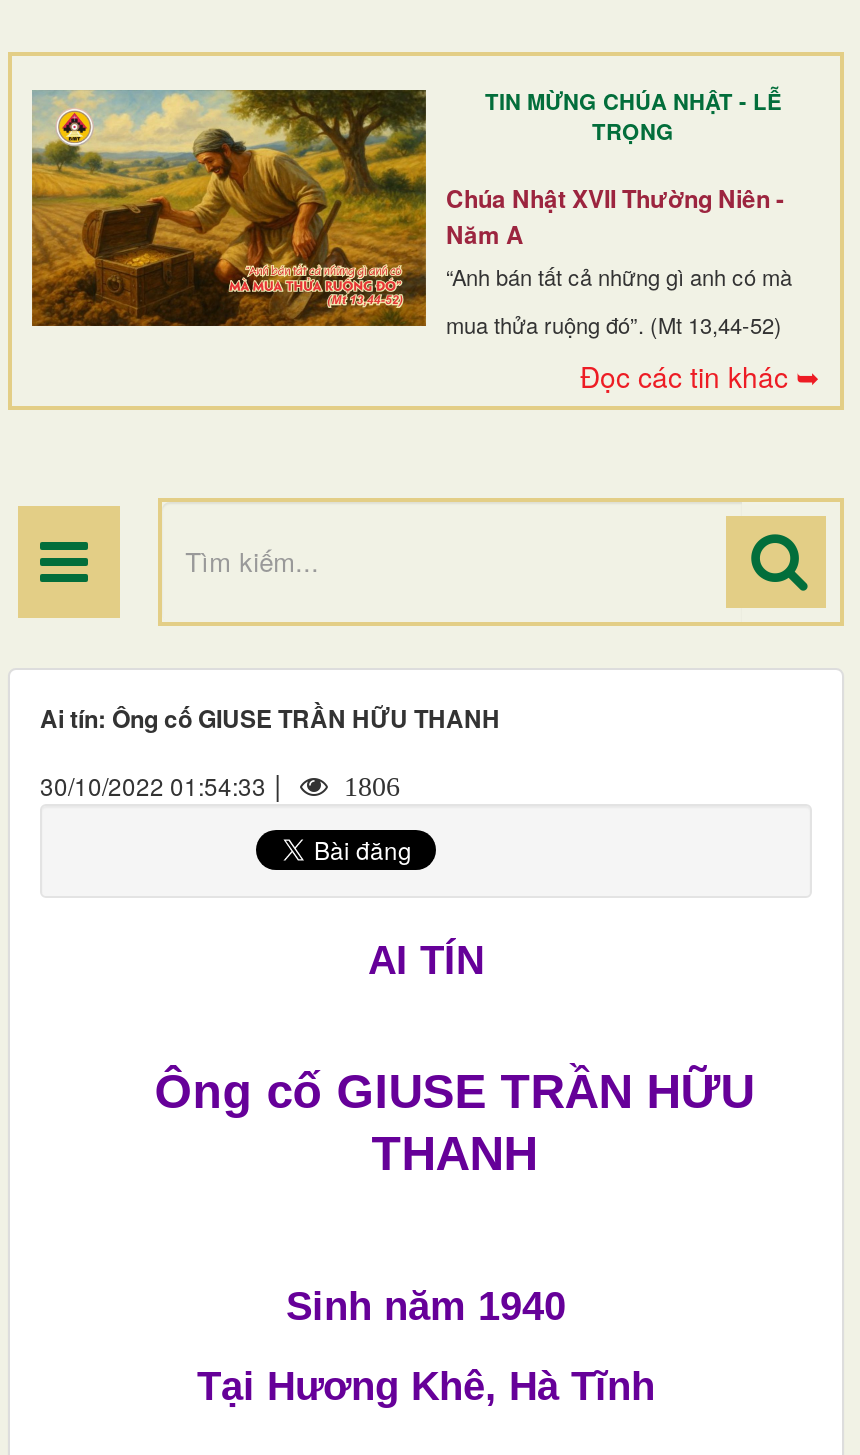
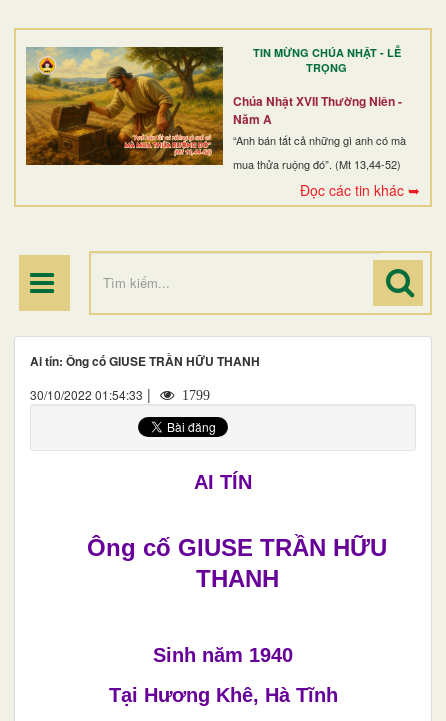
[328,771,400,799] 1806 -> [174,387,210,401] 1799

